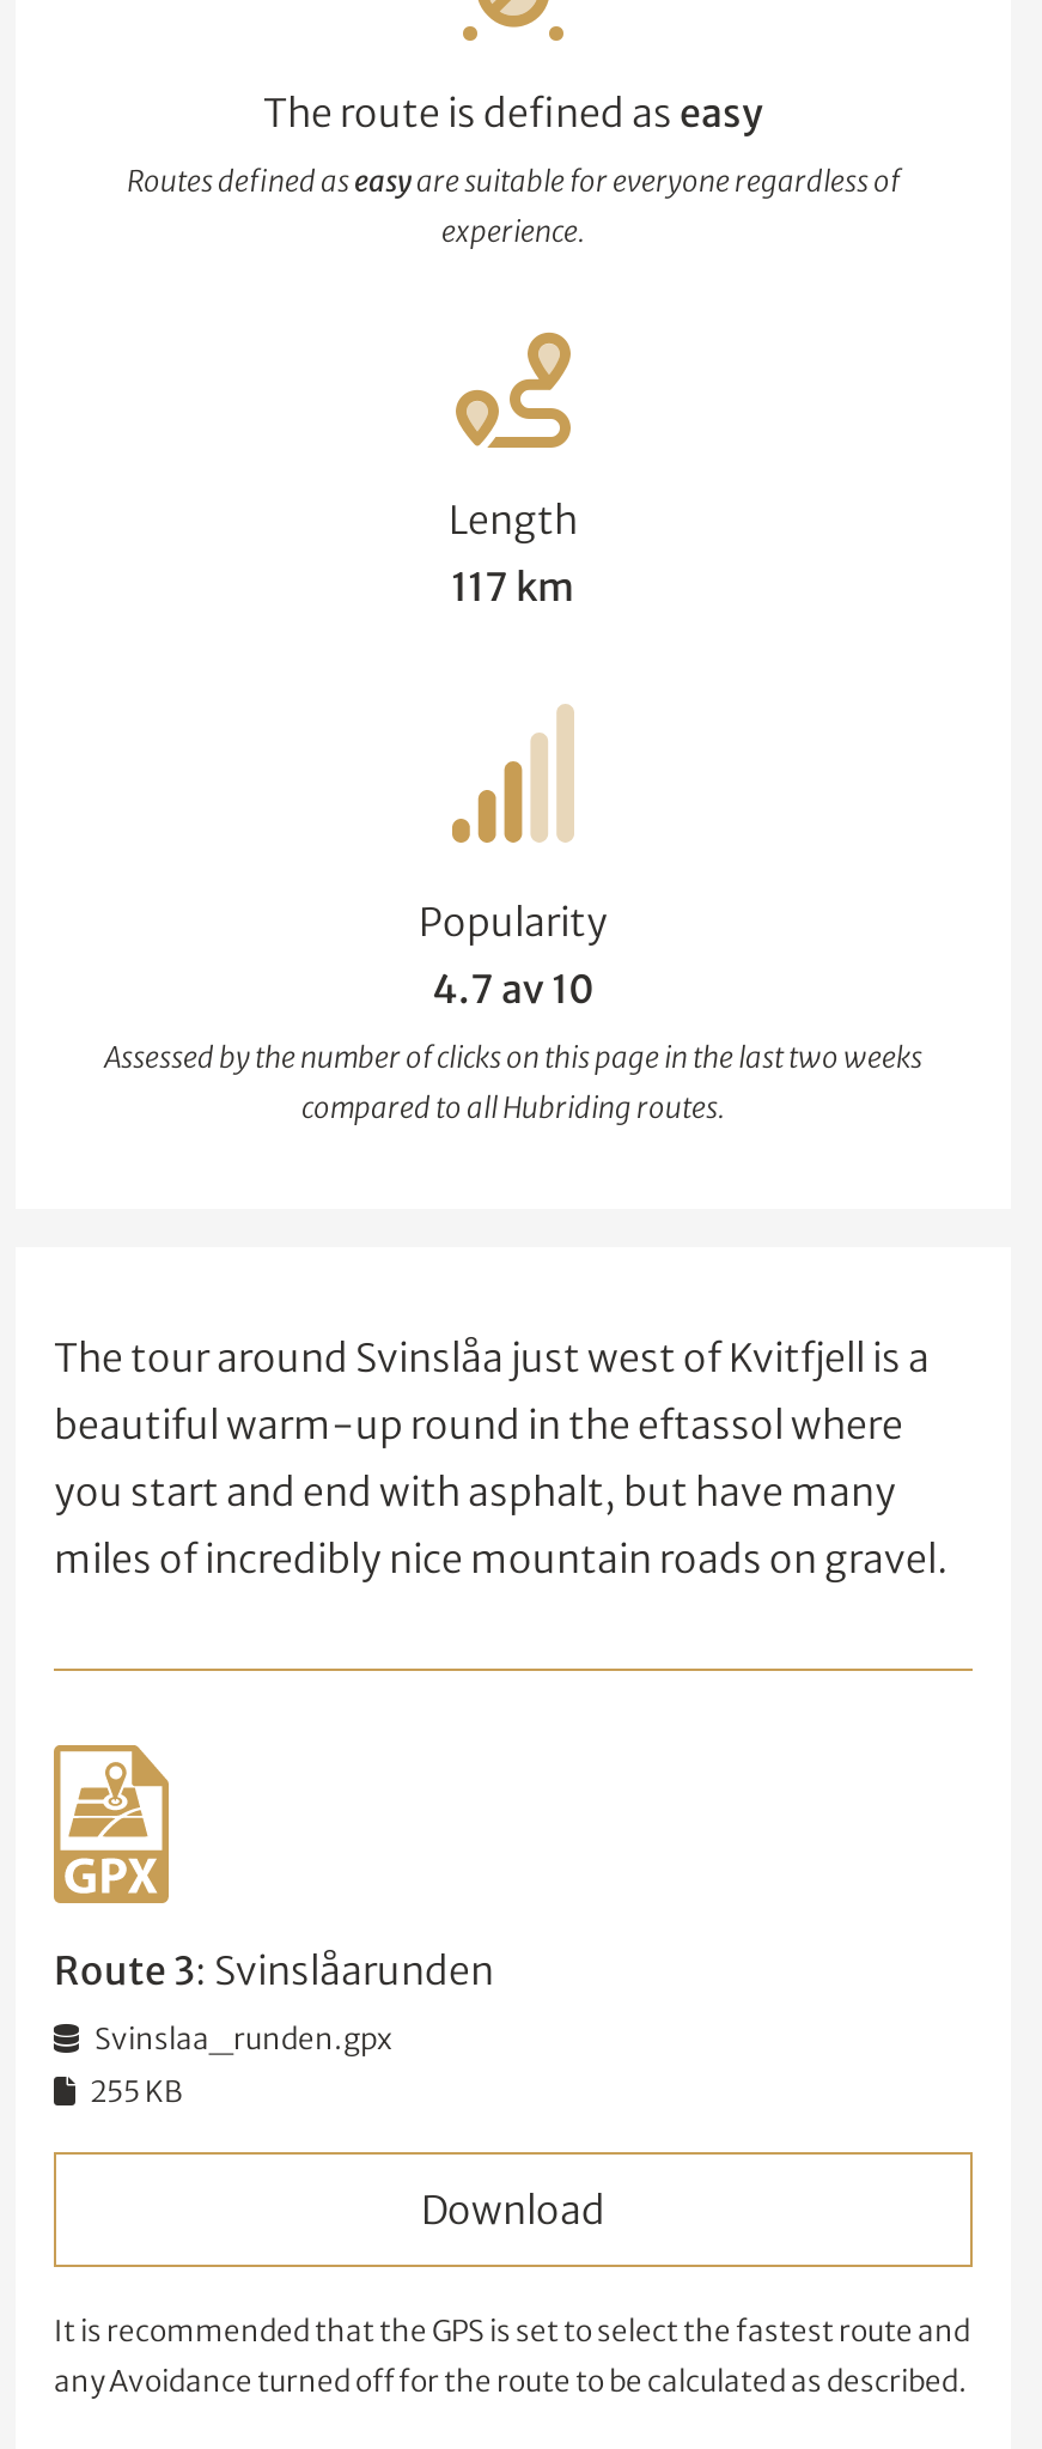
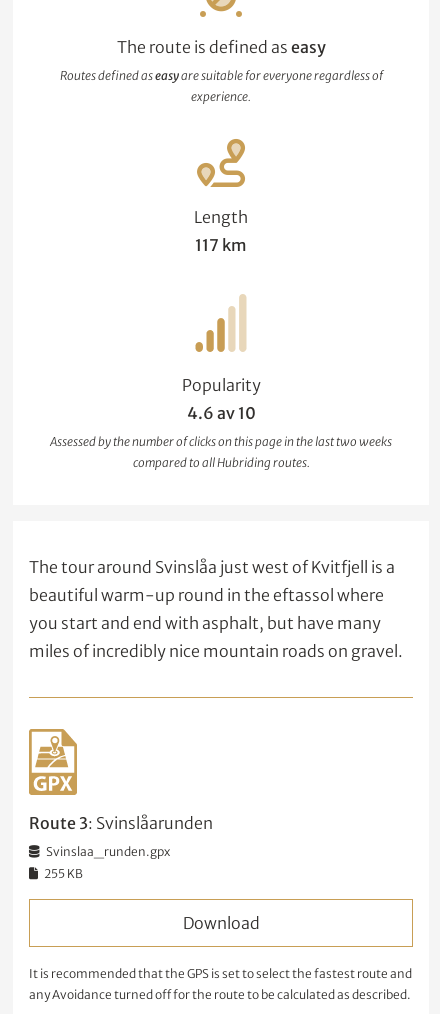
[432,965,595,1013] 4.7 av 10 -> [186,403,255,423] 4.6 av 10

